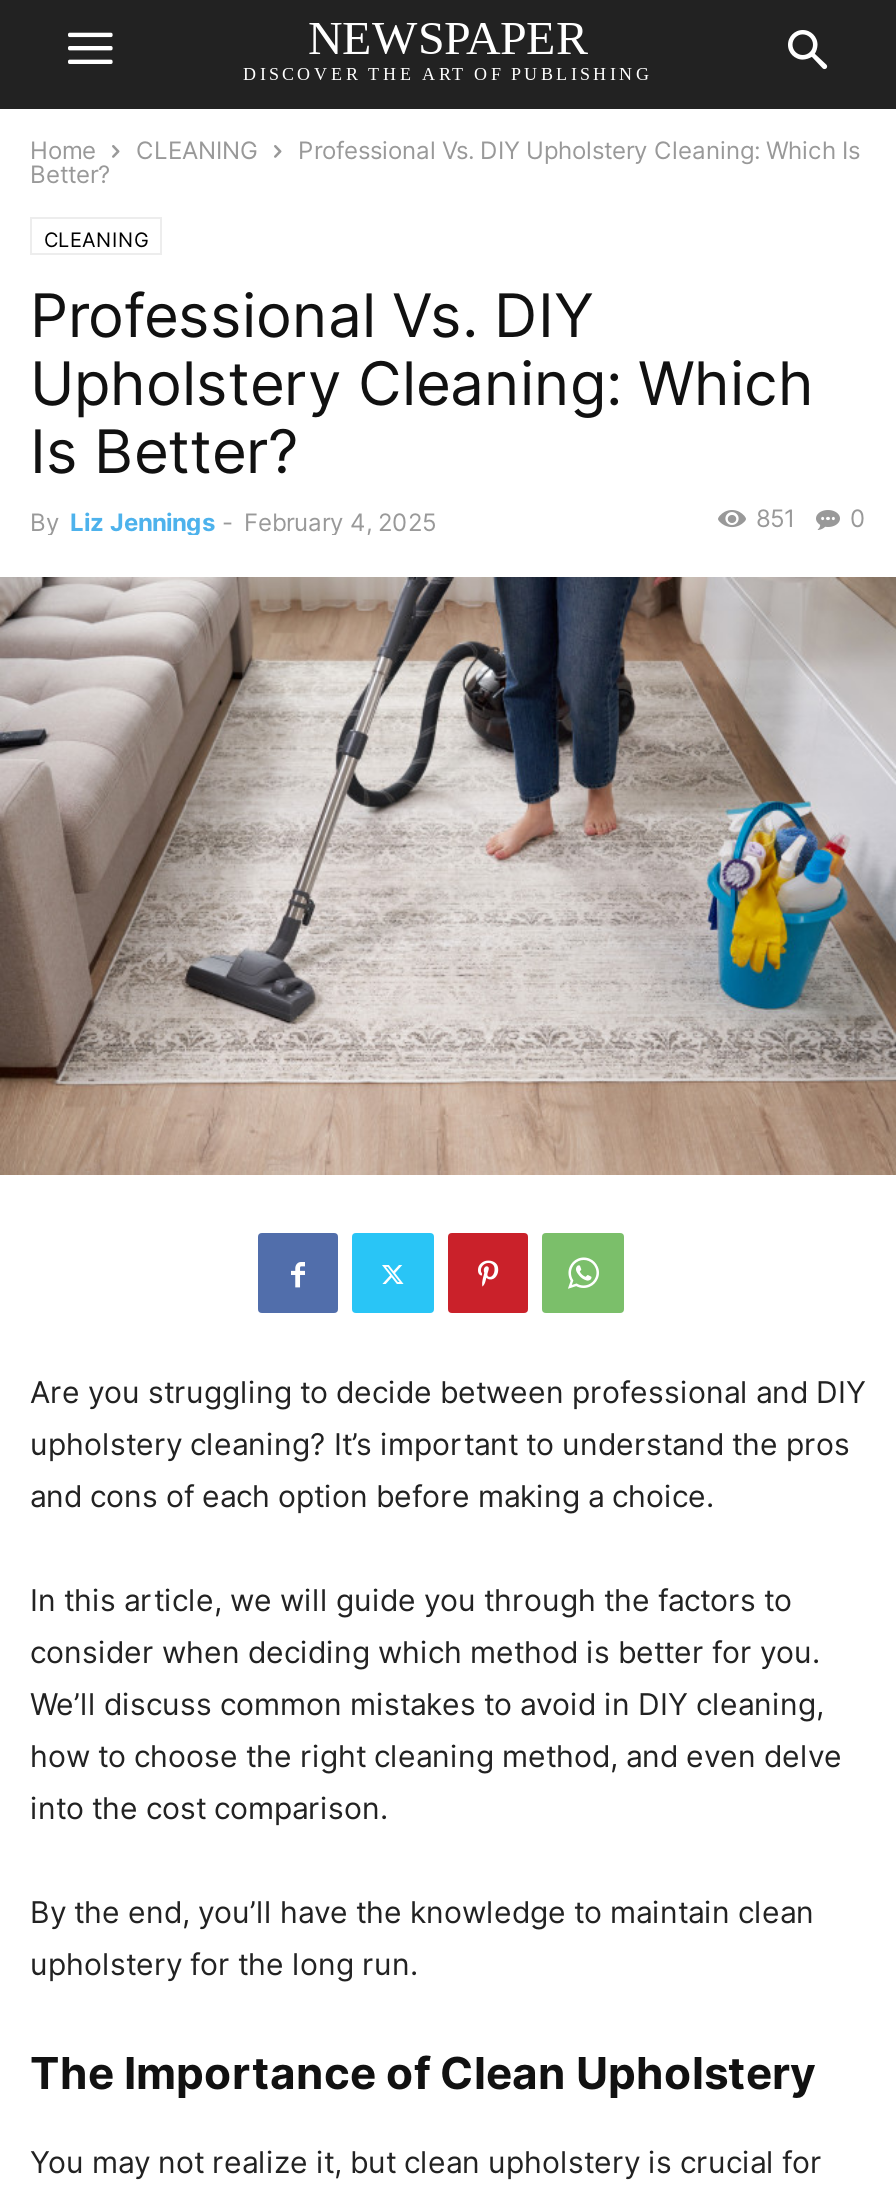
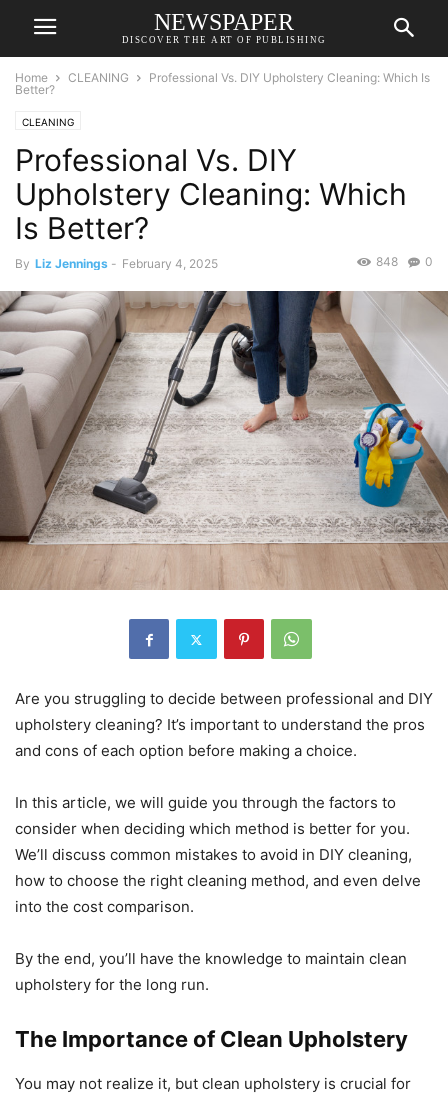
[756,503,866,533] 851 0 -> [376,254,433,269] 848 0

